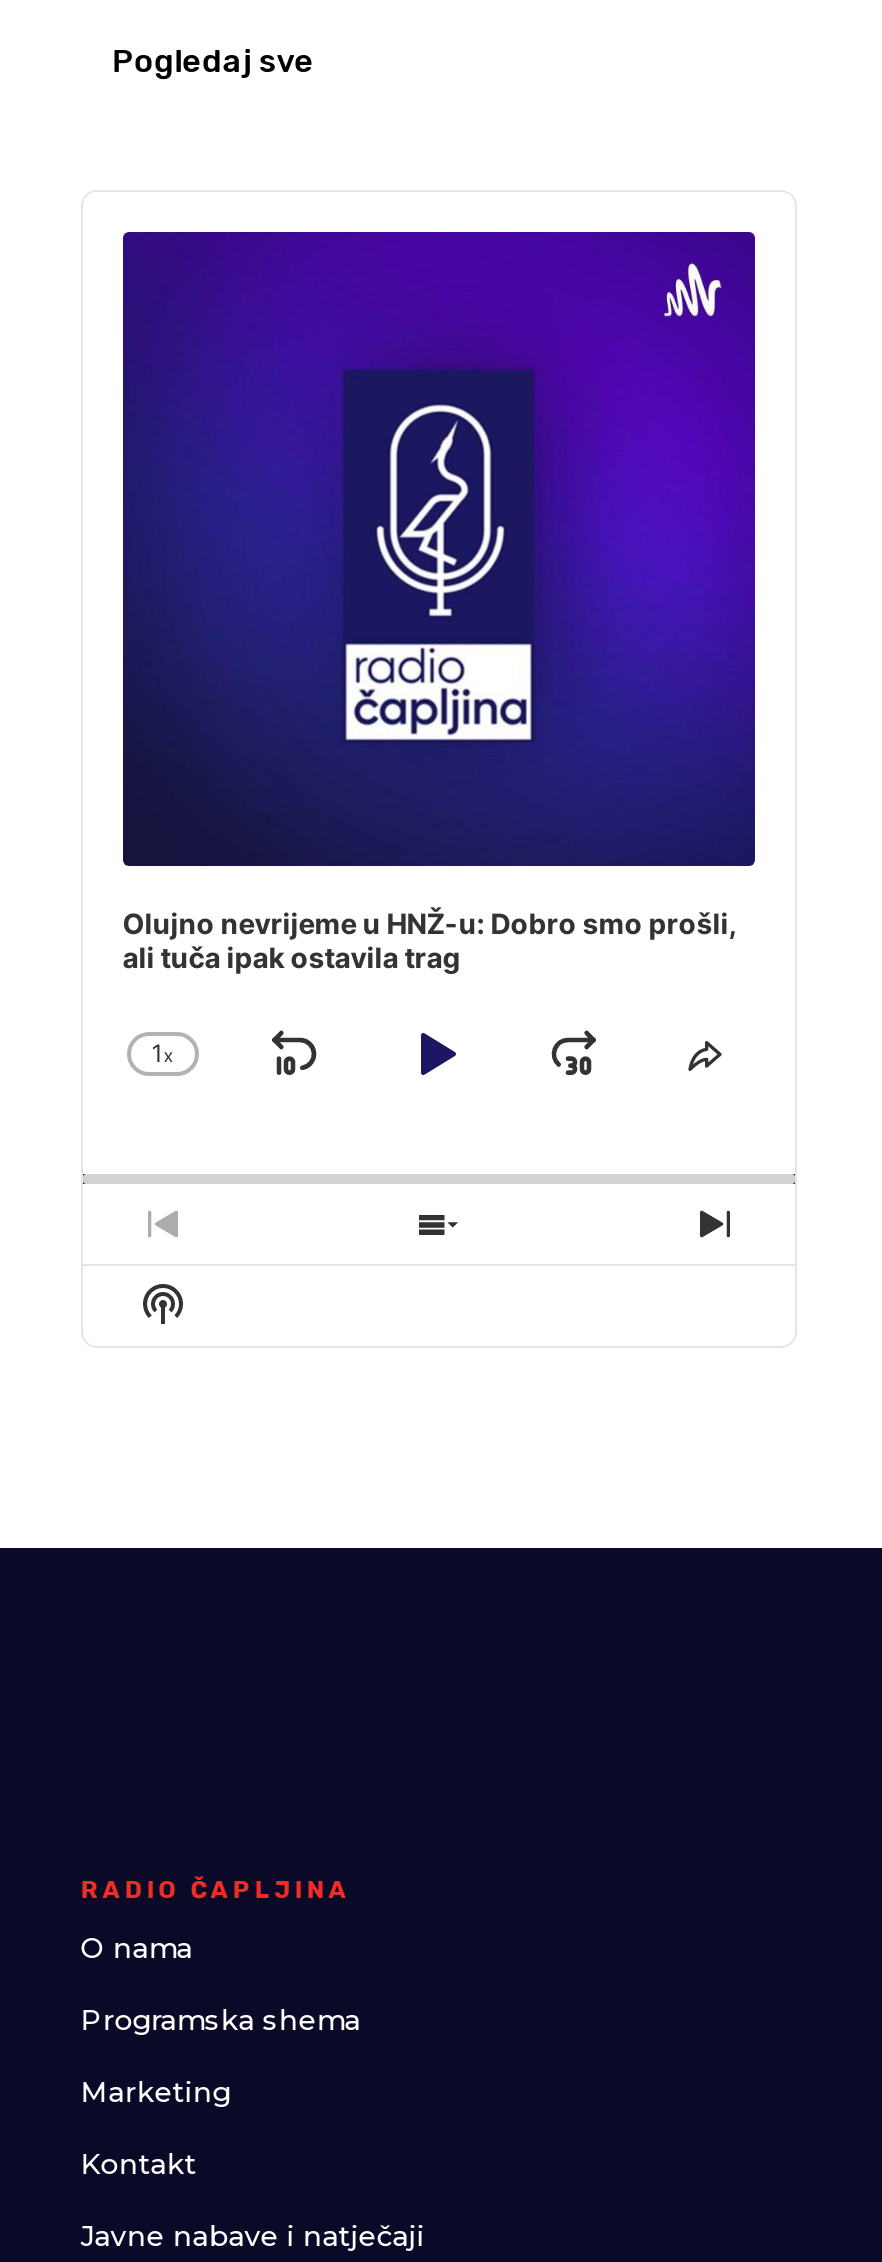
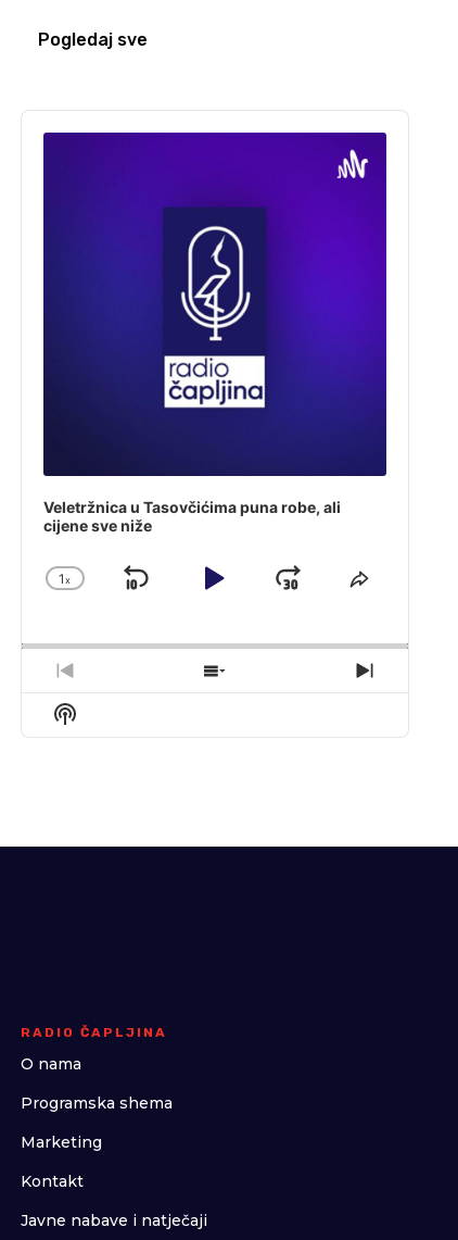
[123,905,737,973] Olujno nevrijeme u HNŽ-u: Dobro smo prošli, | ali tuča ipak ostavila trag -> [43,498,341,535] Veletržnica u Tasovčićima puna robe, ali | cijene sve niže

